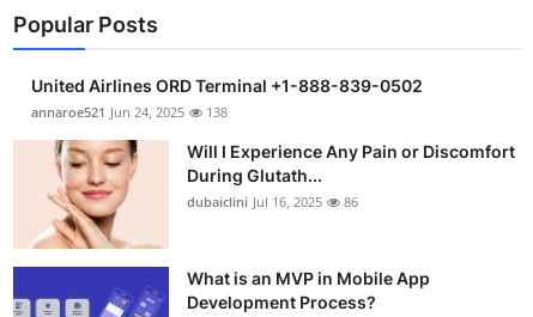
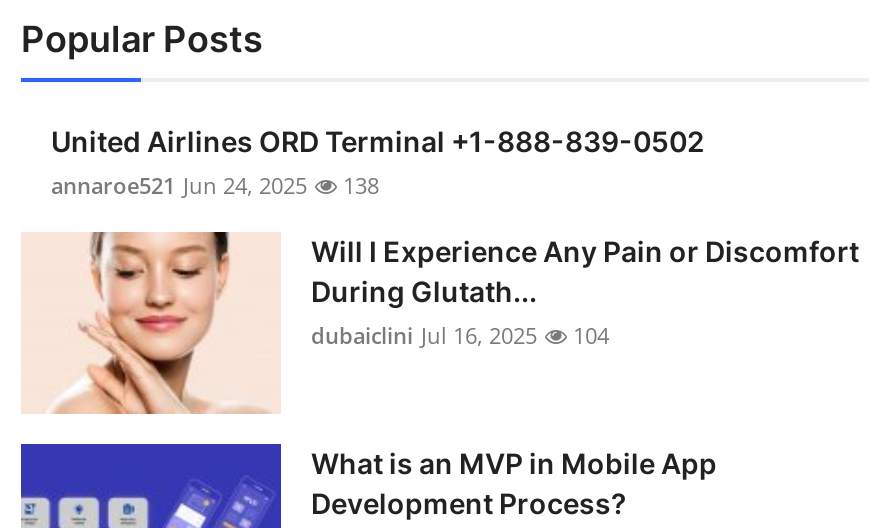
[187,193,358,211] dubaiclini Jul 16, 2025 86 -> [311,320,609,350] dubaiclini Jul 16, 2025 104

